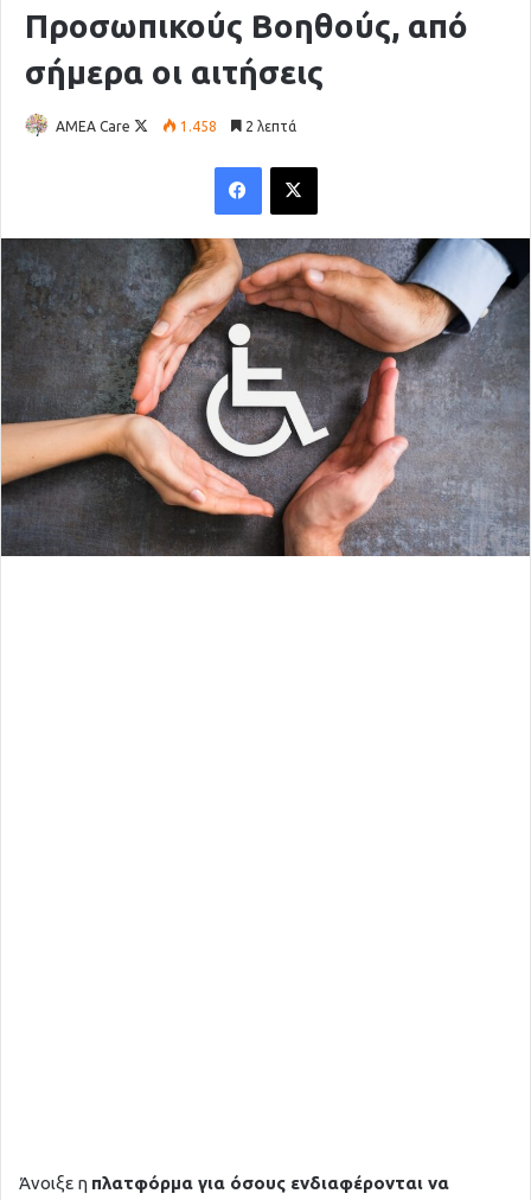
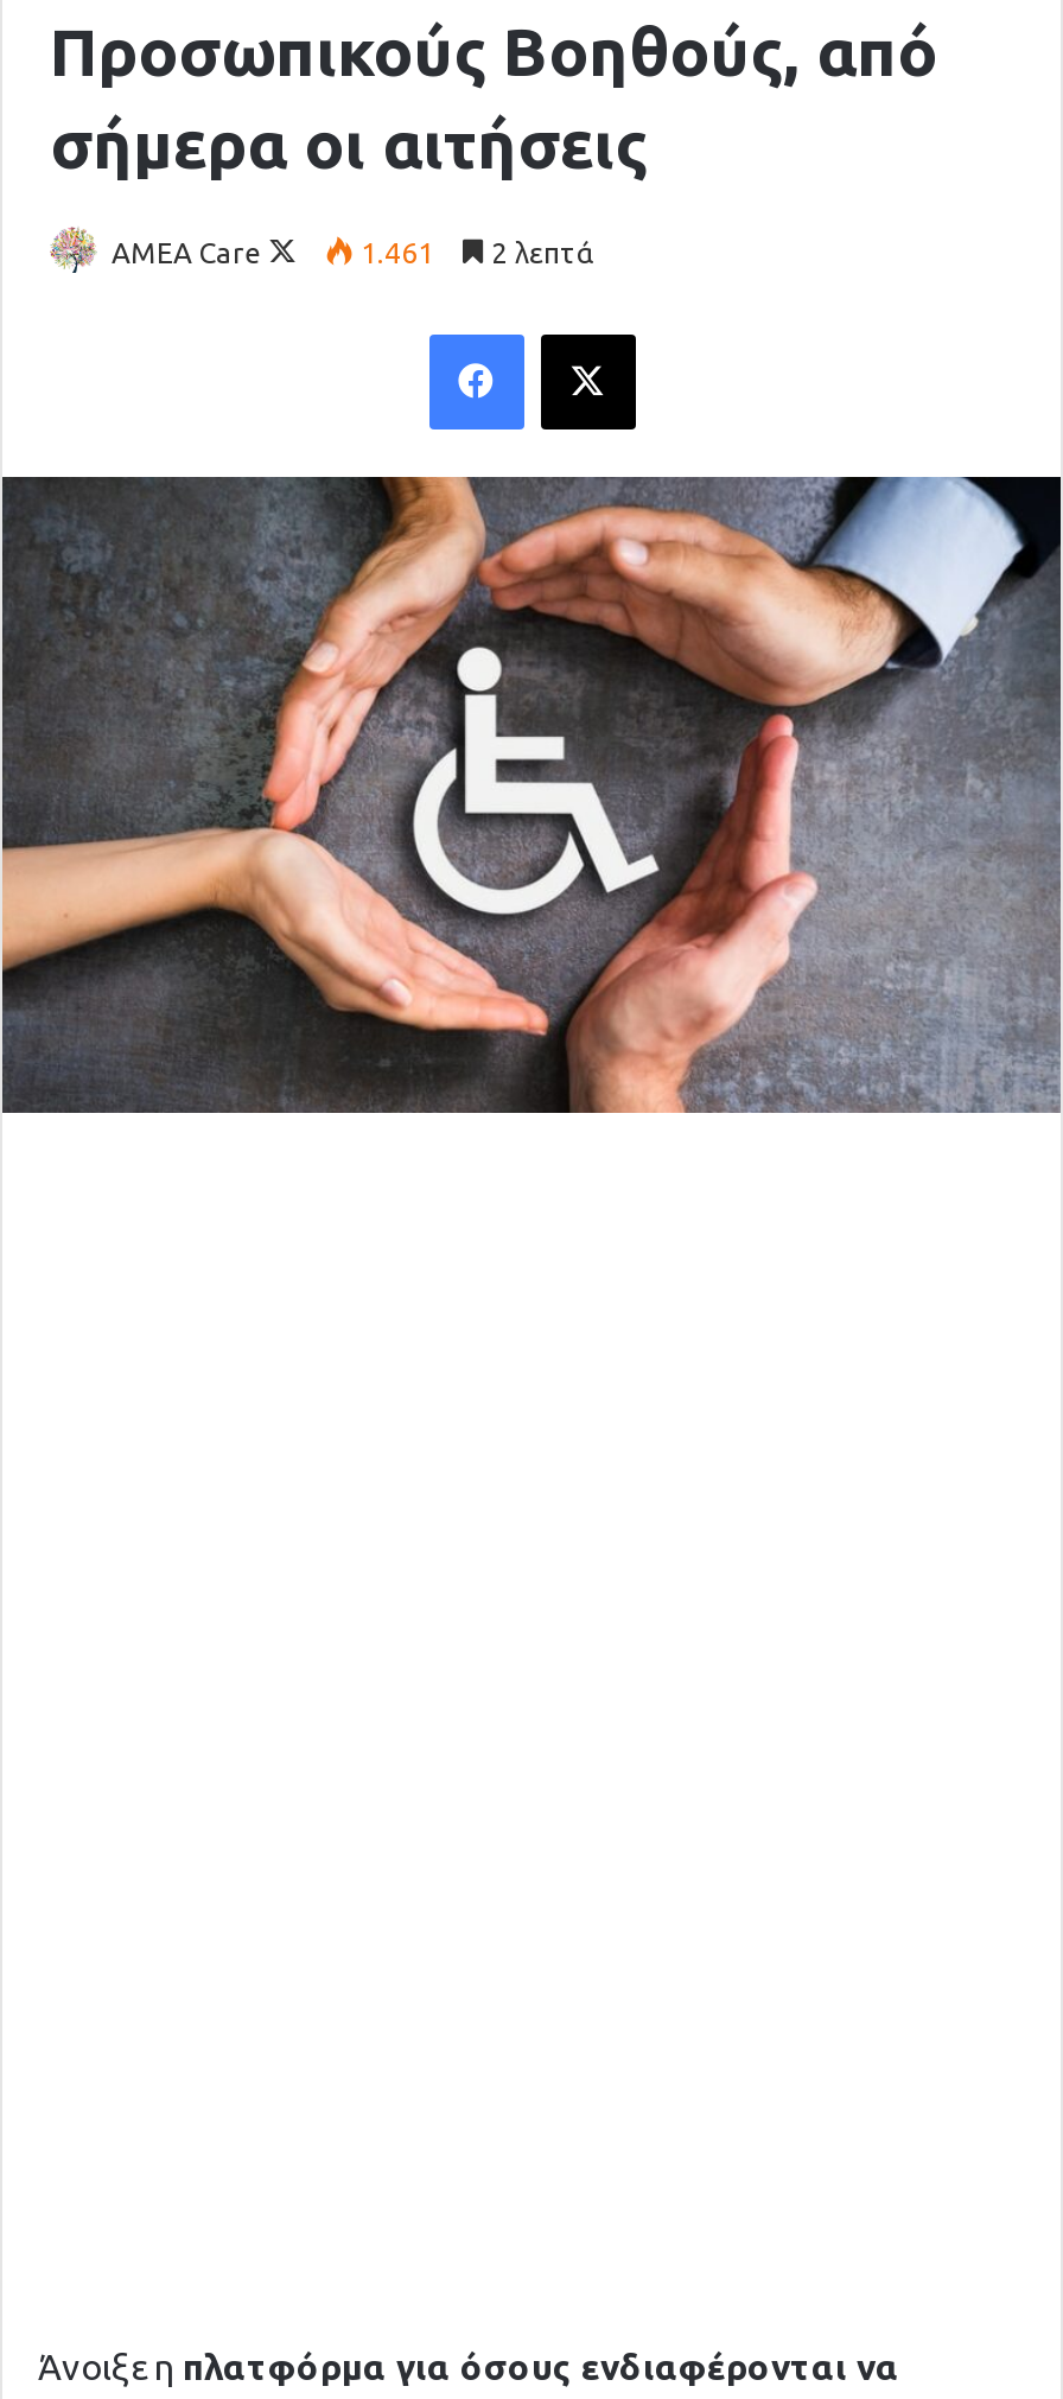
[177,118,217,134] 1.458 -> [354,236,434,267] 1.461

